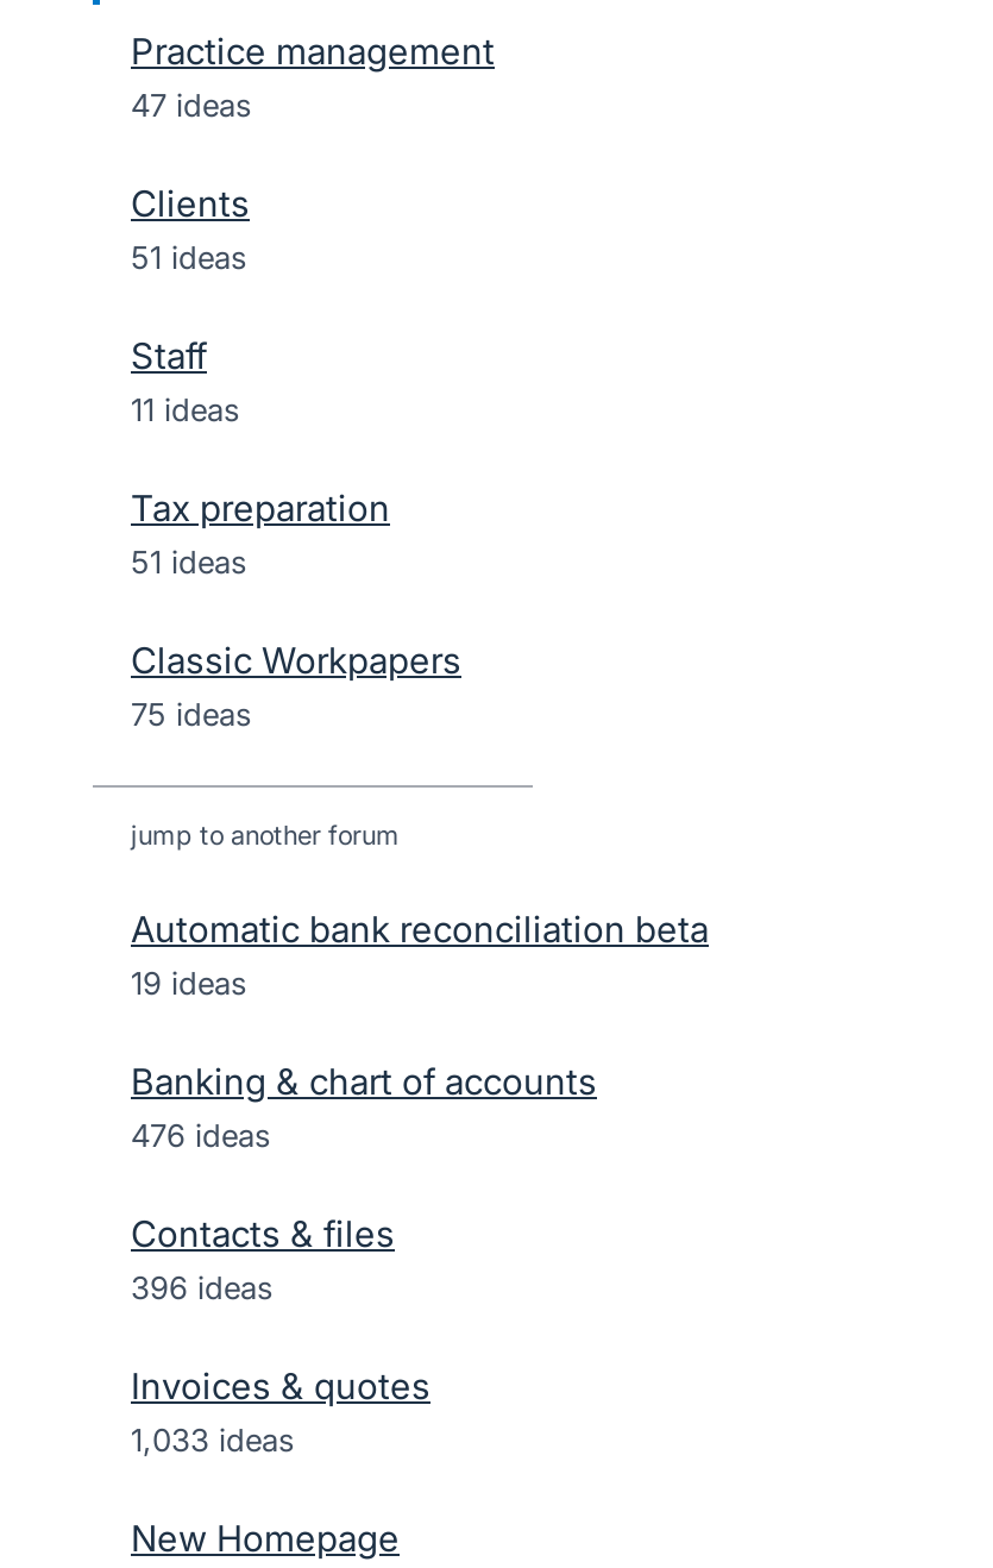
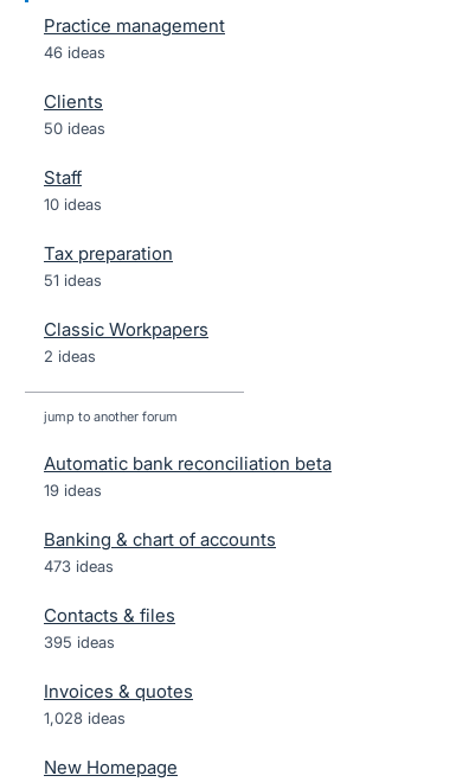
[131,86,252,124] 47 ideas -> [44,43,105,62] 46 ideas
[131,238,247,276] 51 ideas -> [44,119,105,138] 50 ideas
[131,390,240,428] 11 ideas -> [44,195,102,214] 10 ideas
[131,695,252,733] 75 ideas -> [44,347,96,365] 2 ideas
[131,1116,271,1154] 476 ideas -> [44,557,114,576] 473 ideas
[131,1268,274,1306] 396 ideas -> [44,632,115,651] 395 ideas
[131,1420,295,1459] 1,033 ideas -> [44,708,126,727] 1,028 ideas

